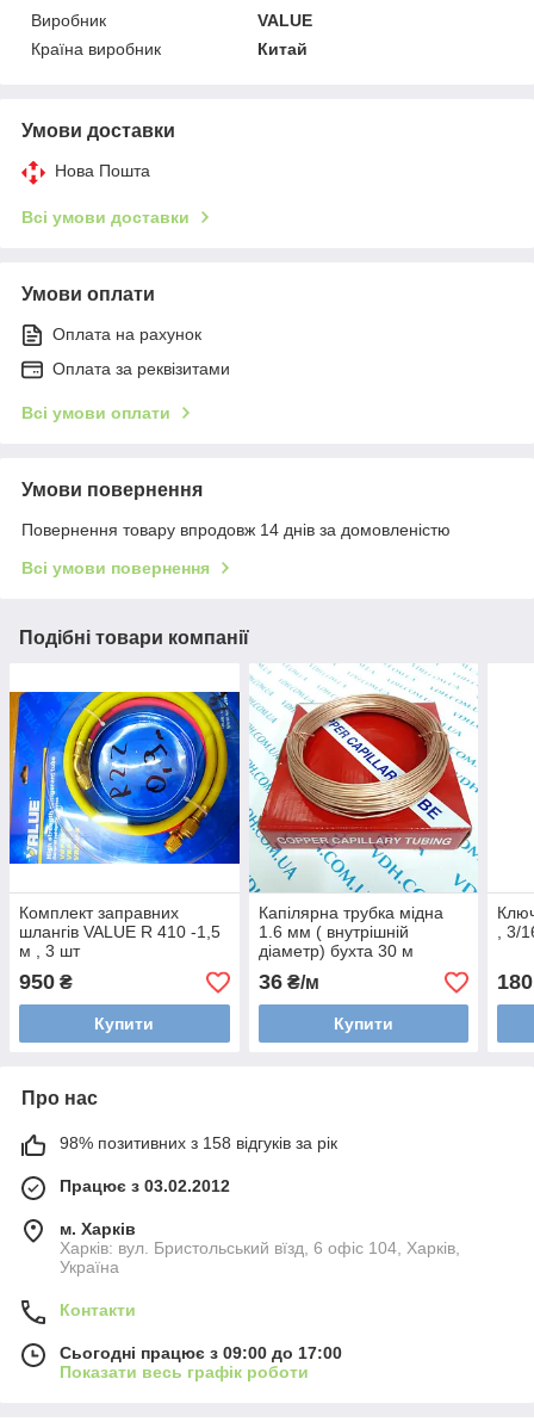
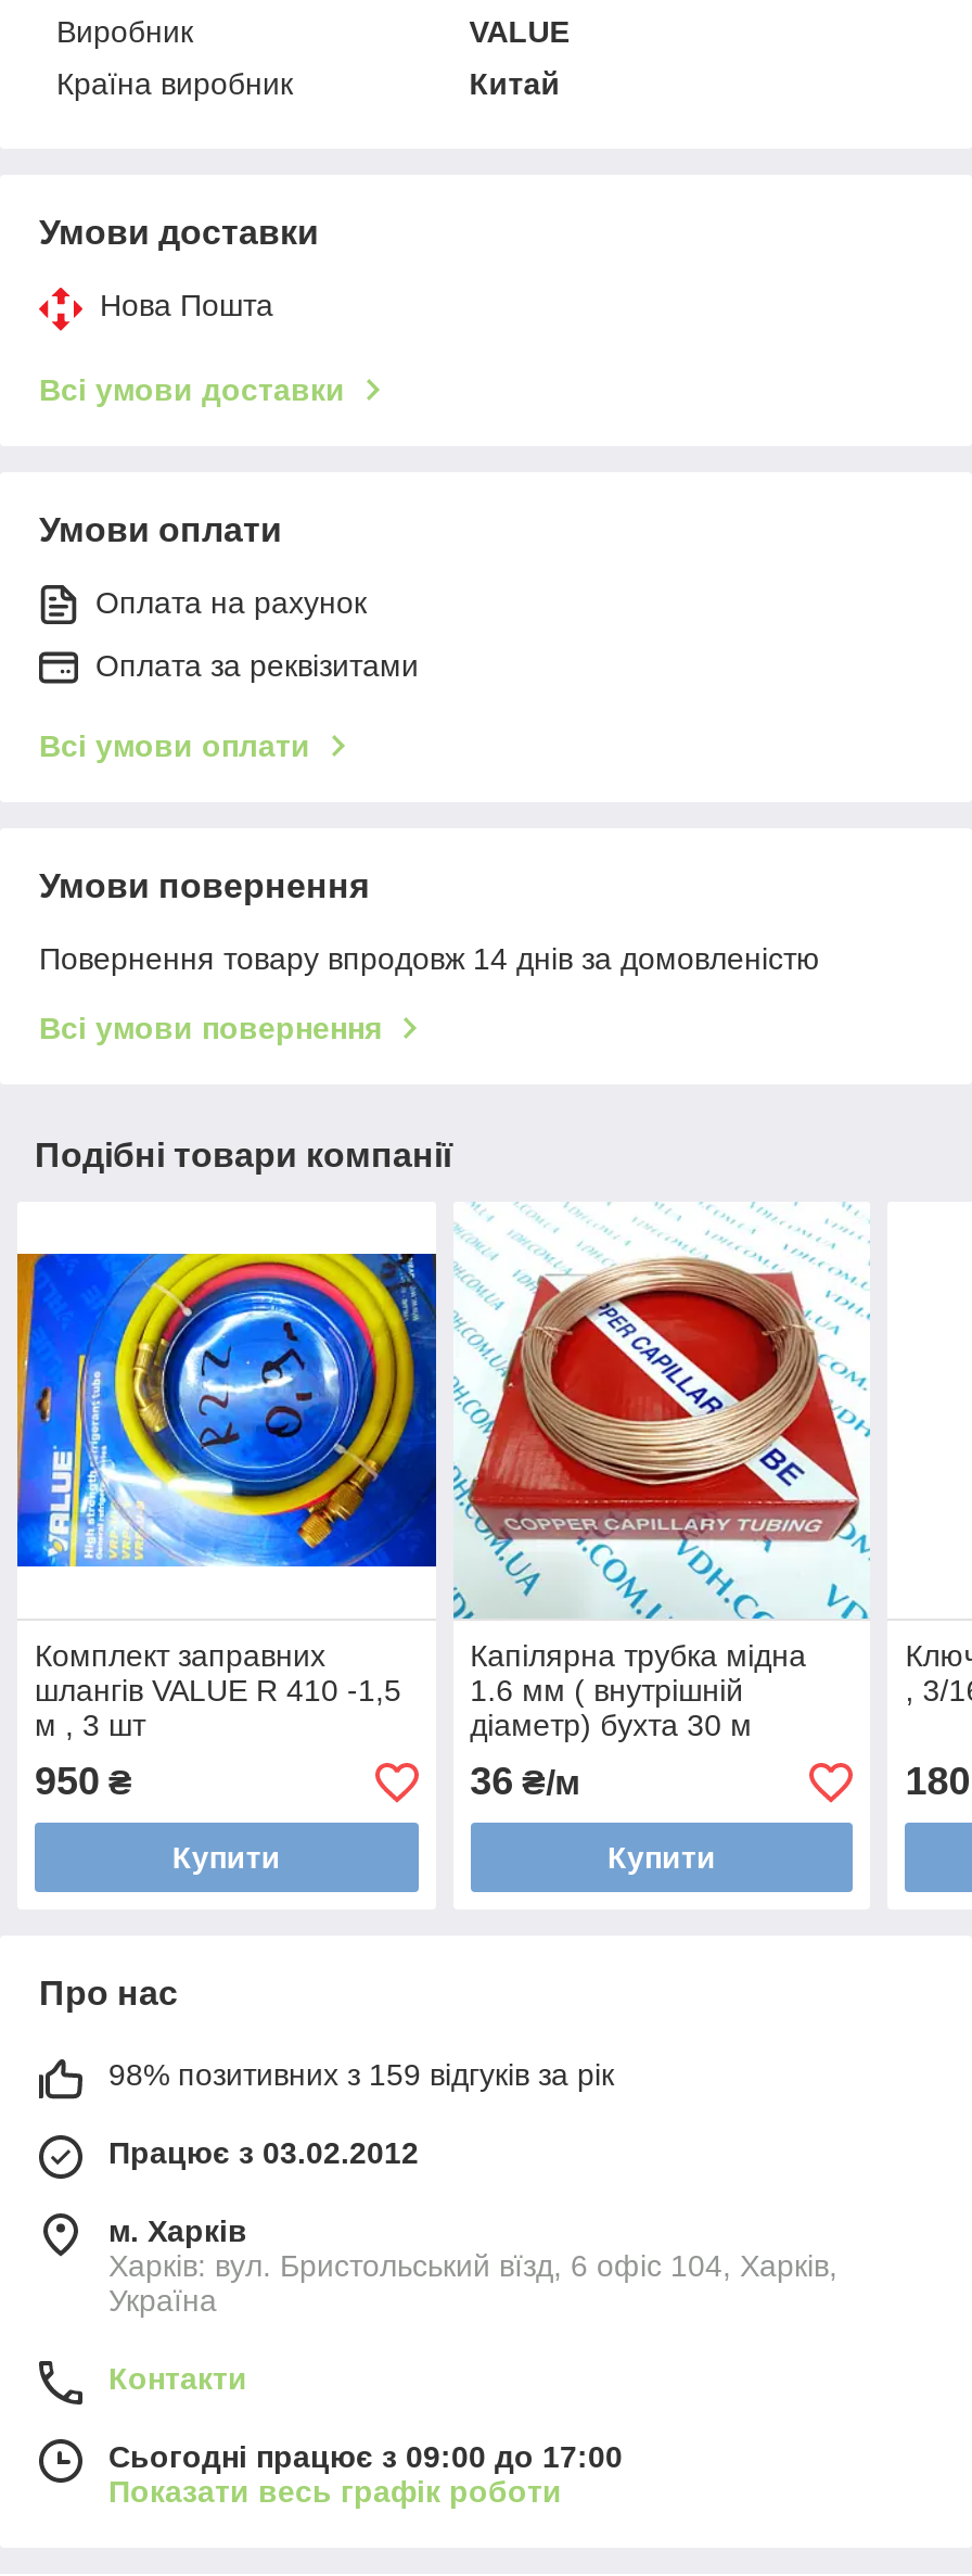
[60,1134,337,1153] 98% позитивних з 158 відгуків за рік -> [108,2058,614,2093] 98% позитивних з 159 відгуків за рік

